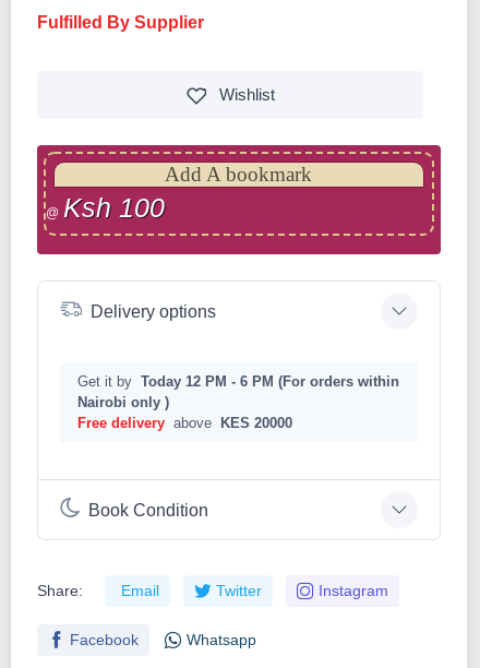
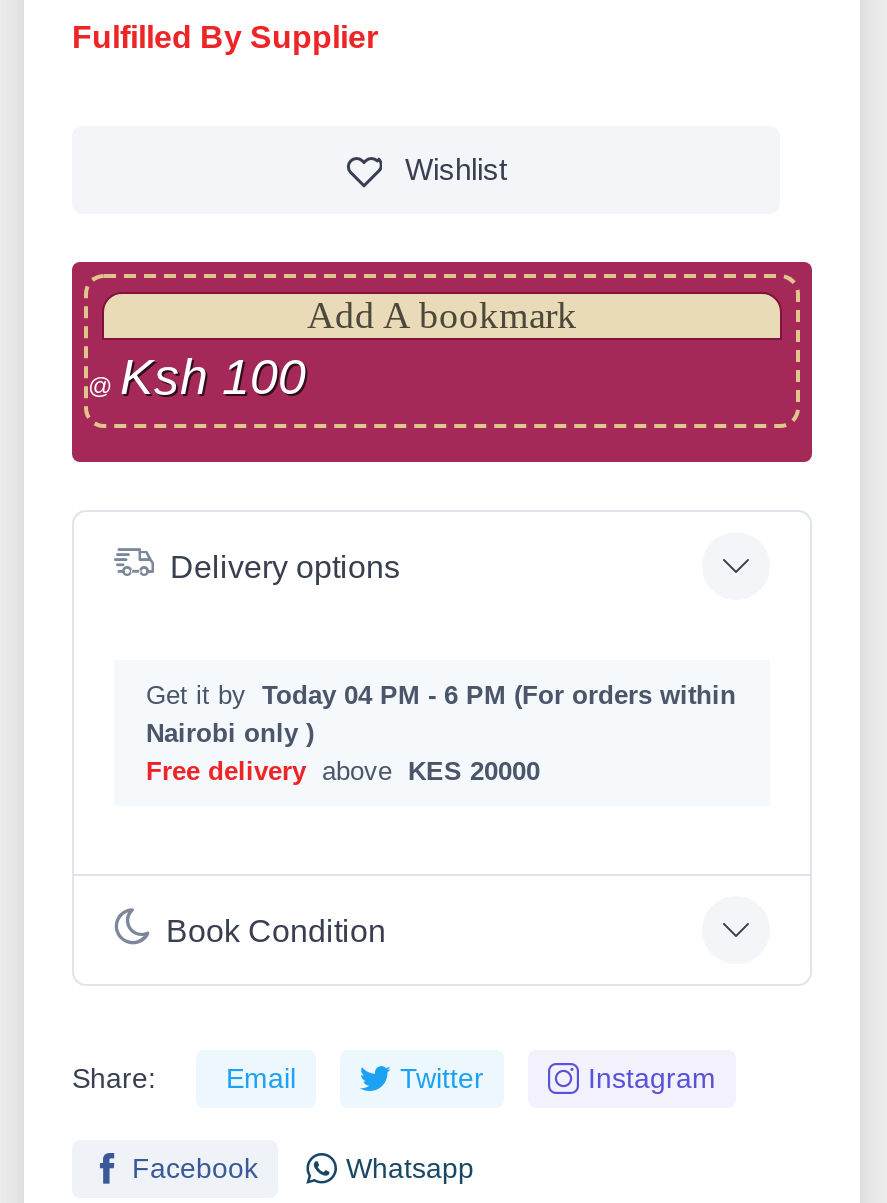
[77,373,399,390] Get it by Today 12 PM - 6 PM (For orders within -> [146,680,736,710] Get it by Today 04 PM - 6 PM (For orders within

